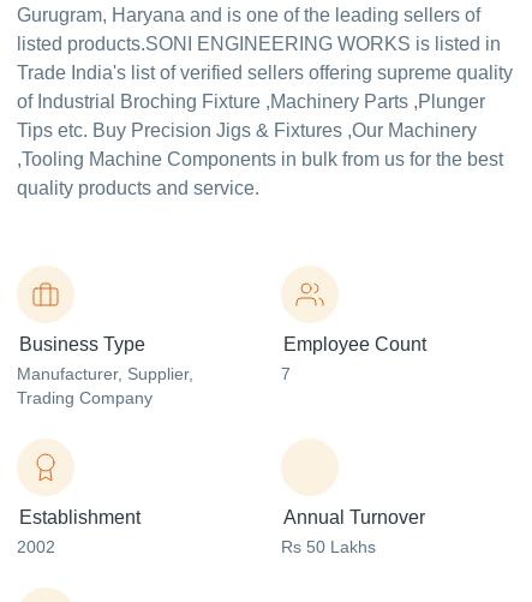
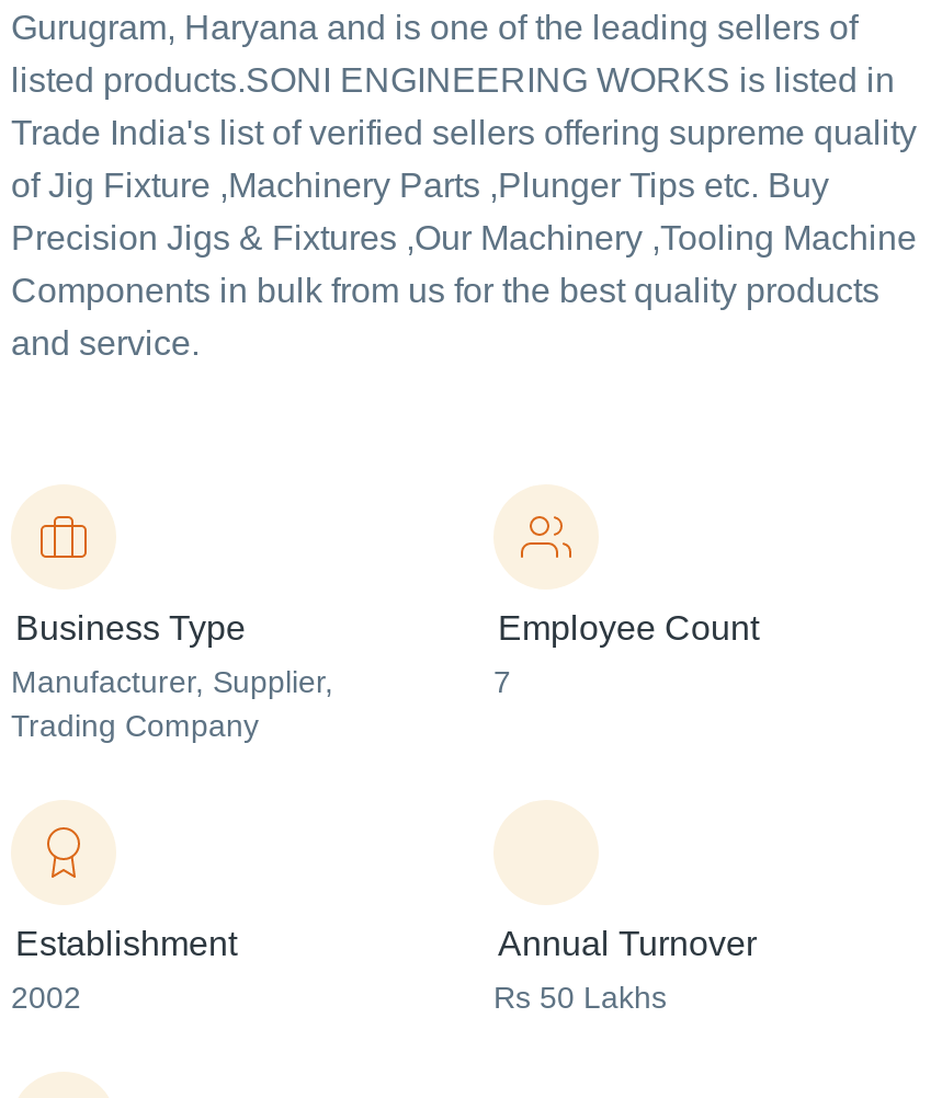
[17,91,503,198] of Industrial Broching Fixture ,Machinery Parts ,Plunger | Tips etc. Buy Precision Jigs & Fixtures ,Our Machinery | ,Tooling Machine Components in bulk from us for the best | quality products and service. -> [11,167,917,362] of Jig Fixture ,Machinery Parts ,Plunger Tips etc. Buy | Precision Jigs & Fixtures ,Our Machinery ,Tooling Machine | Components in bulk from us for the best quality products | and service.

